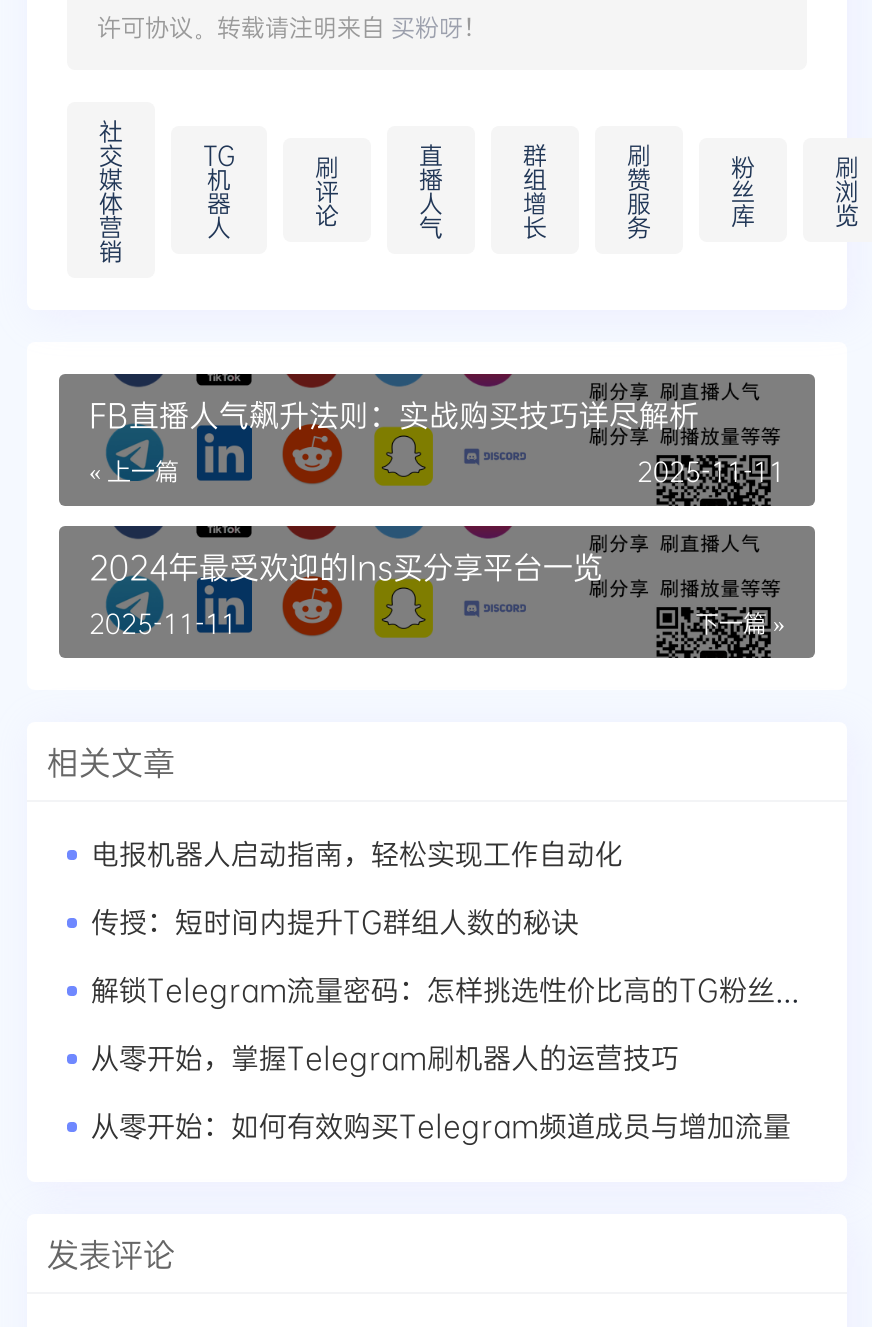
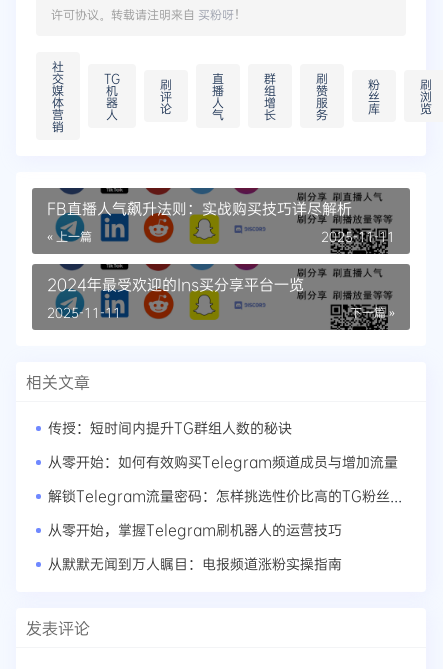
[91,835,623,873] 电报机器人启动指南，轻松实现工作自动化 -> none
moved [91,903,579,941] -> [48,418,292,437]: 传授：短时间内提升TG群组人数的秘诀
none -> [48,554,342,573] 从默默无闻到万人瞩目：电报频道涨粉实操指南
moved [91,1107,791,1145] -> [48,452,398,471]: 从零开始：如何有效购买Telegram频道成员与增加流量

